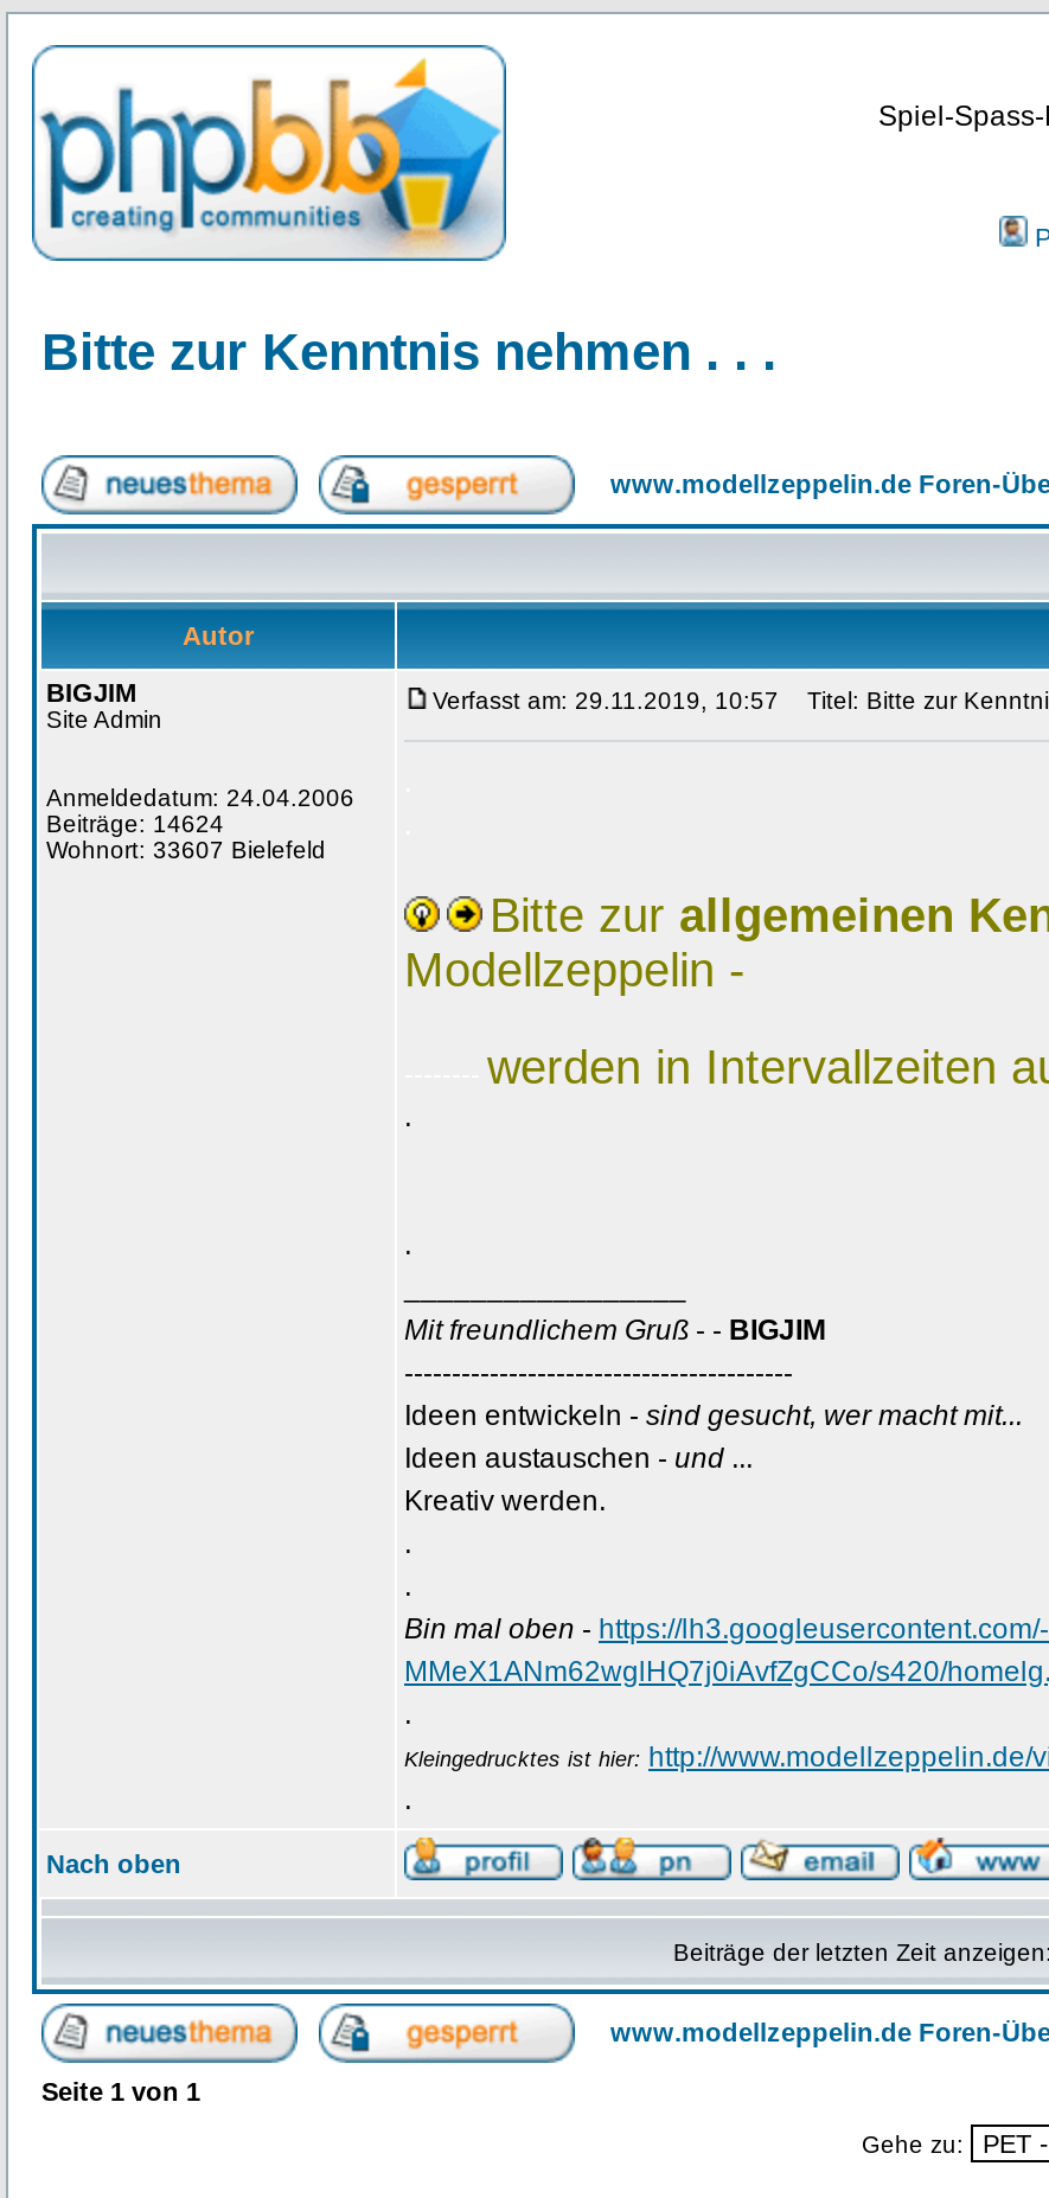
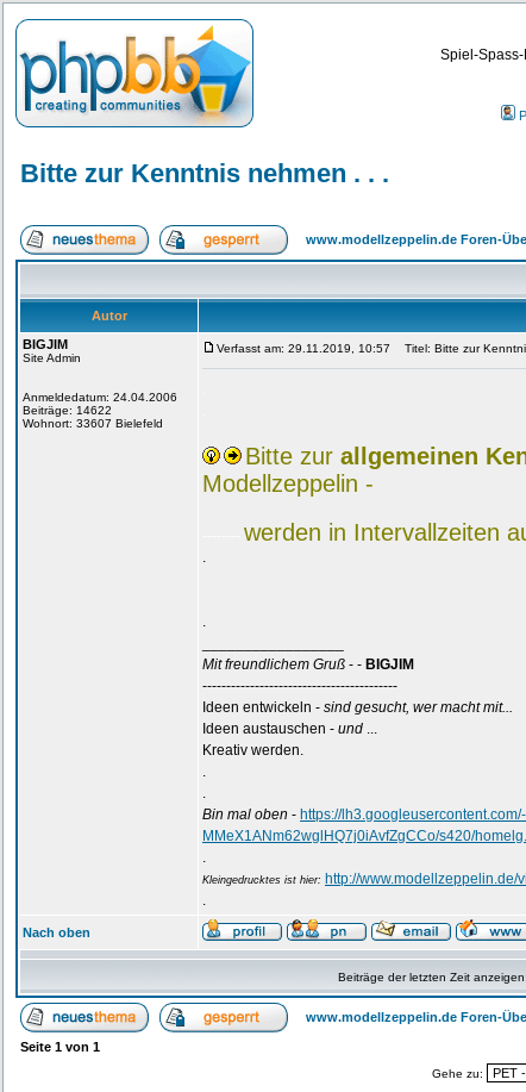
[46,811,224,837] Beiträge: 14624 -> [23,404,112,417] Beiträge: 14622

